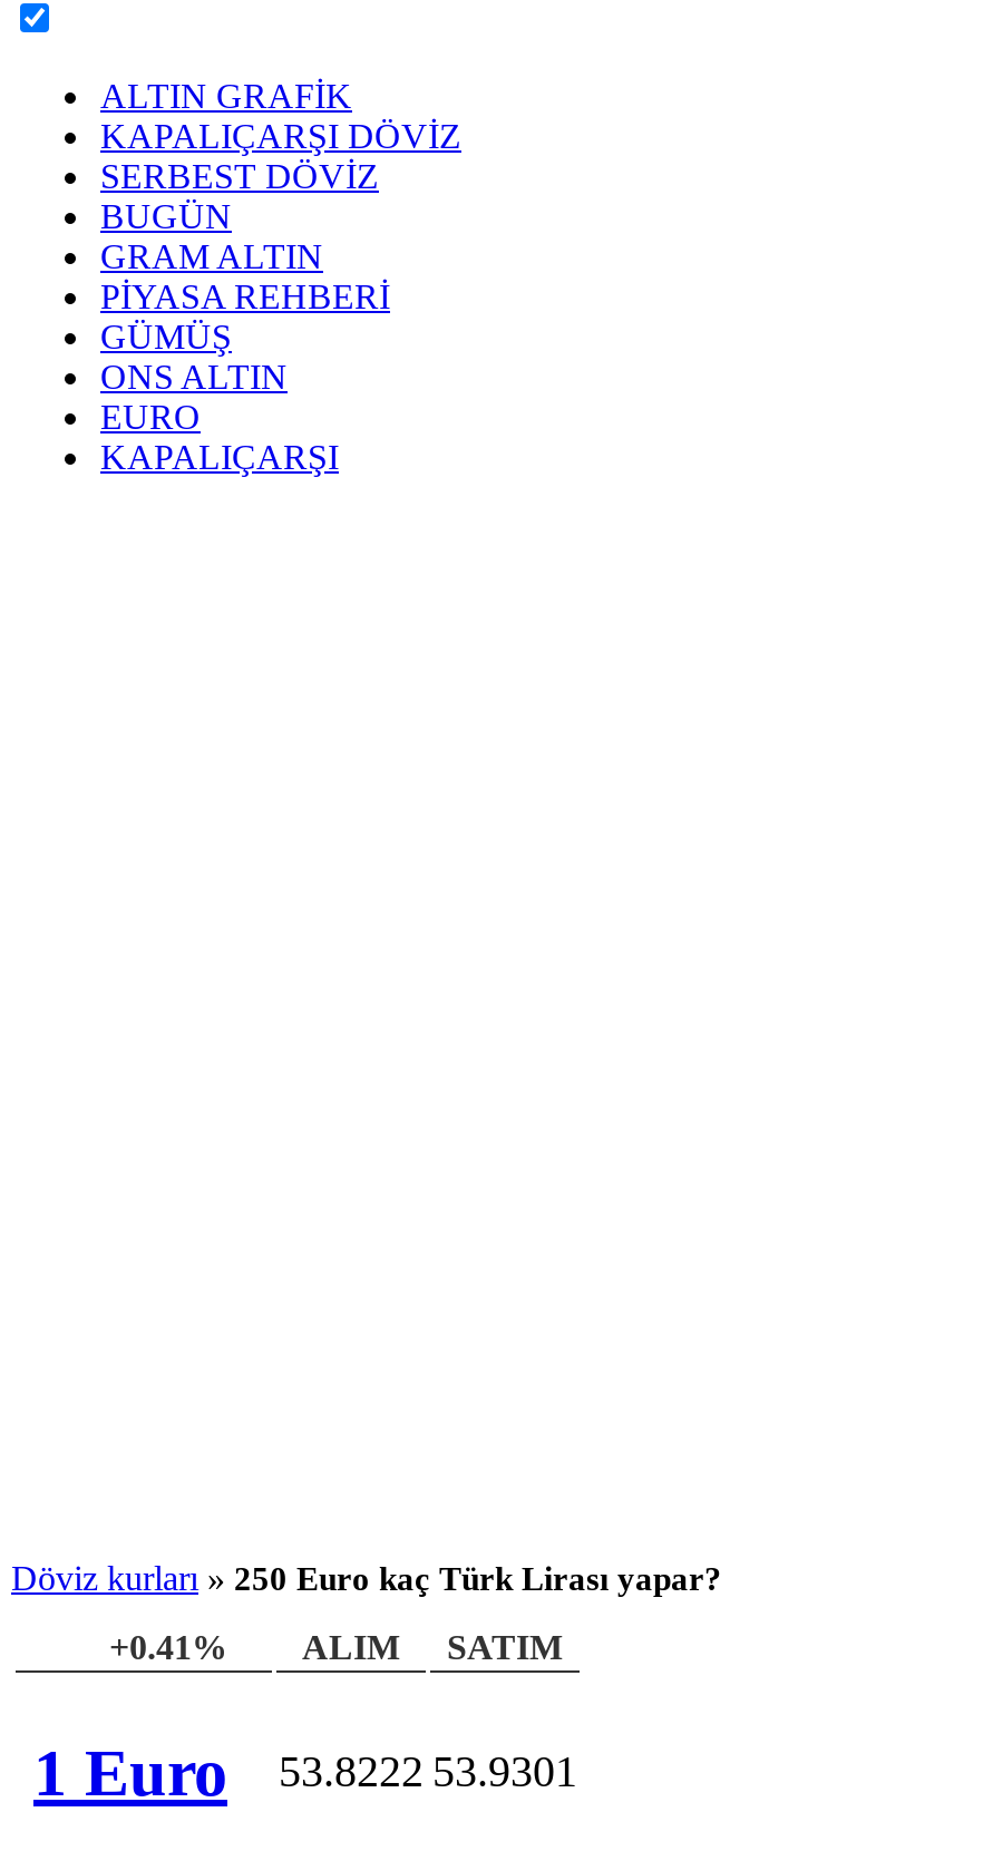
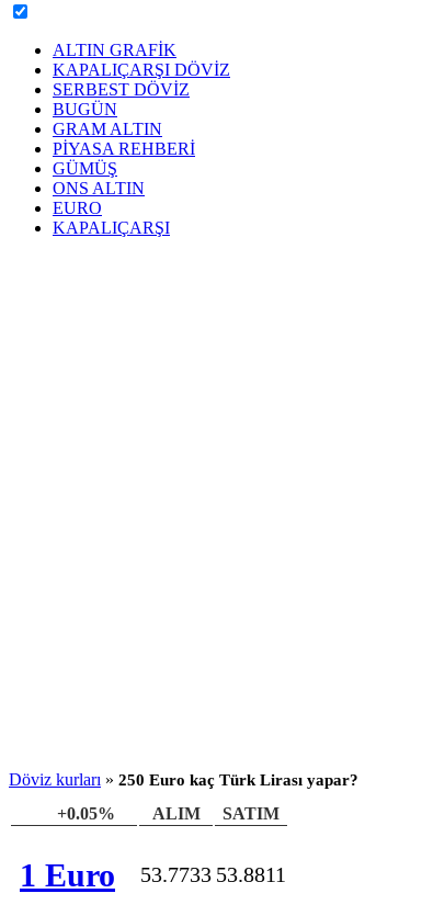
[109,1628,563,1666] +0.41% ALIM SATIM -> [57,804,280,823] +0.05% ALIM SATIM
[33,1735,577,1809] 1 Euro 53.8222 53.9301 -> [20,857,286,893] 1 Euro 53.7733 53.8811

